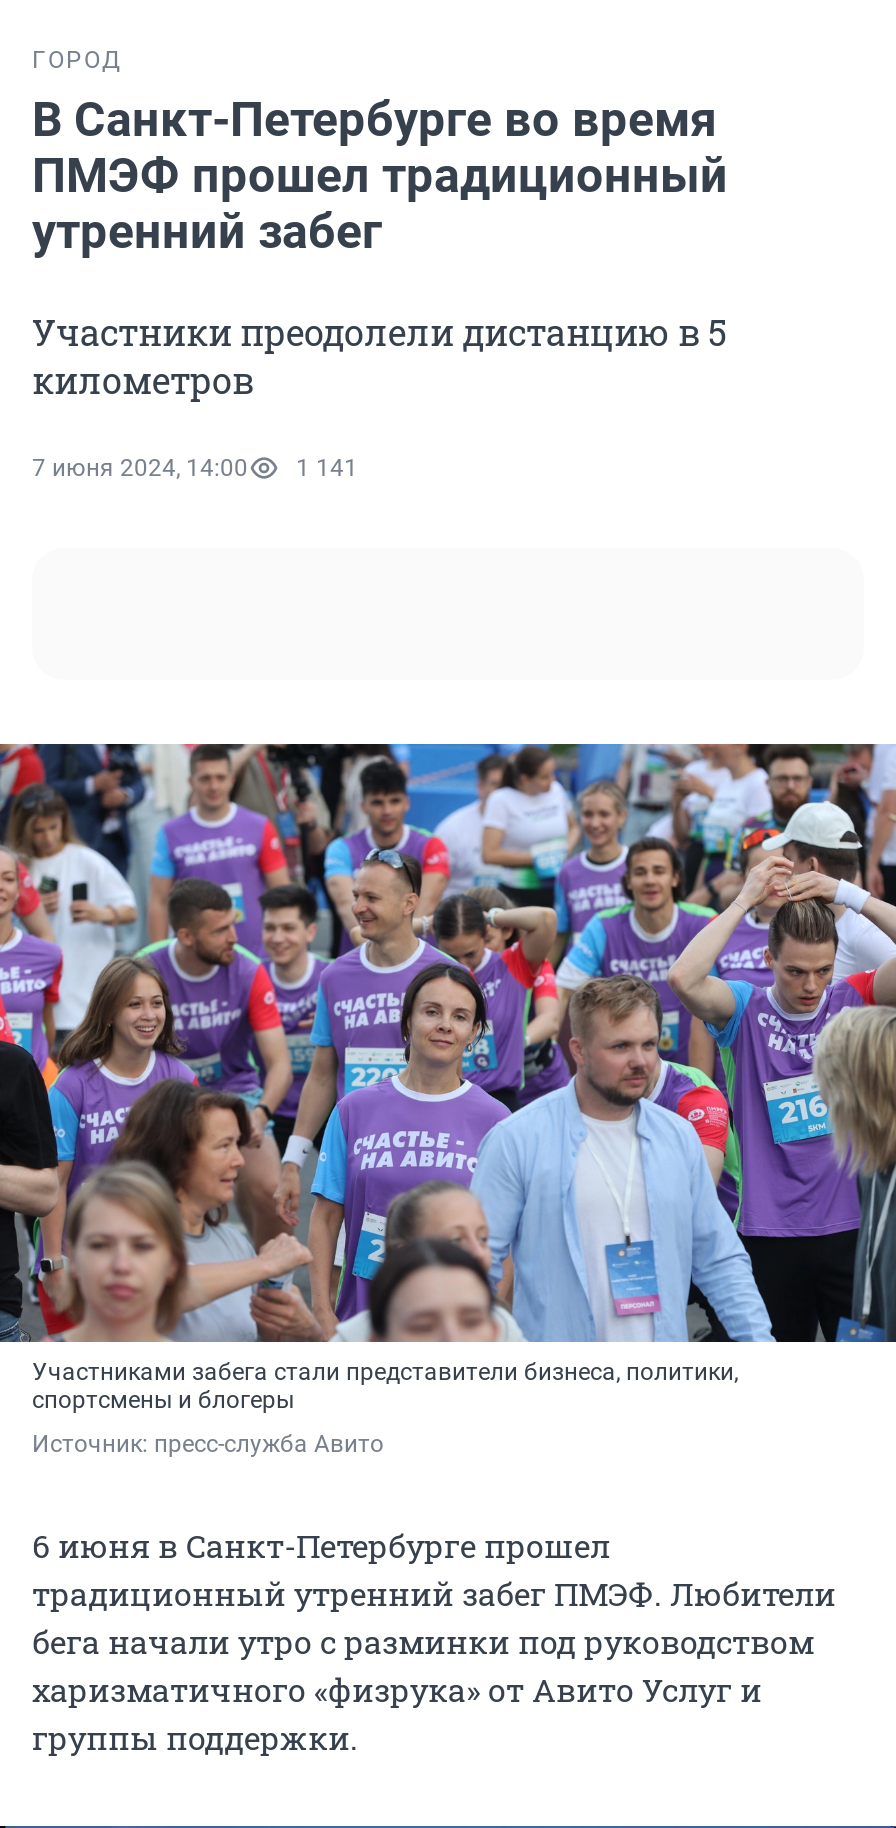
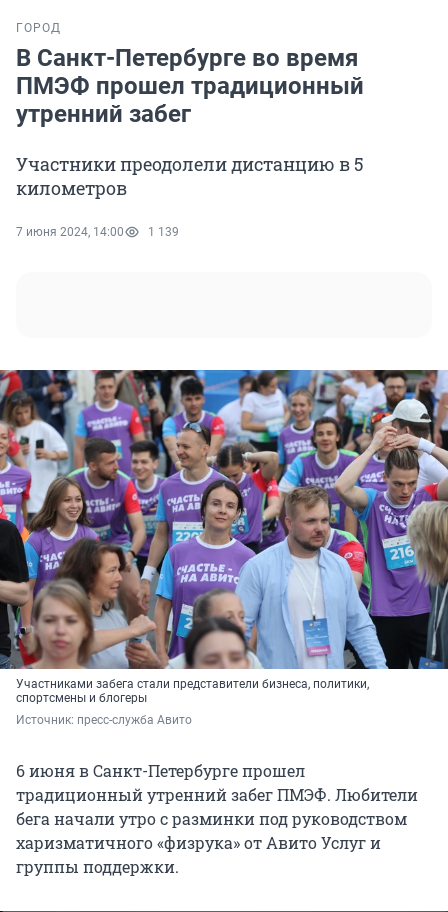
[32,454,358,482] 7 июня 2024, 14:00 1 141 -> [16,225,179,239] 7 июня 2024, 14:00 1 139

